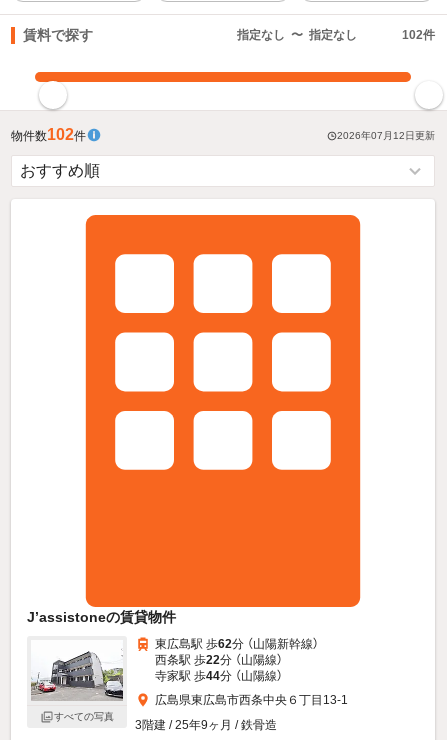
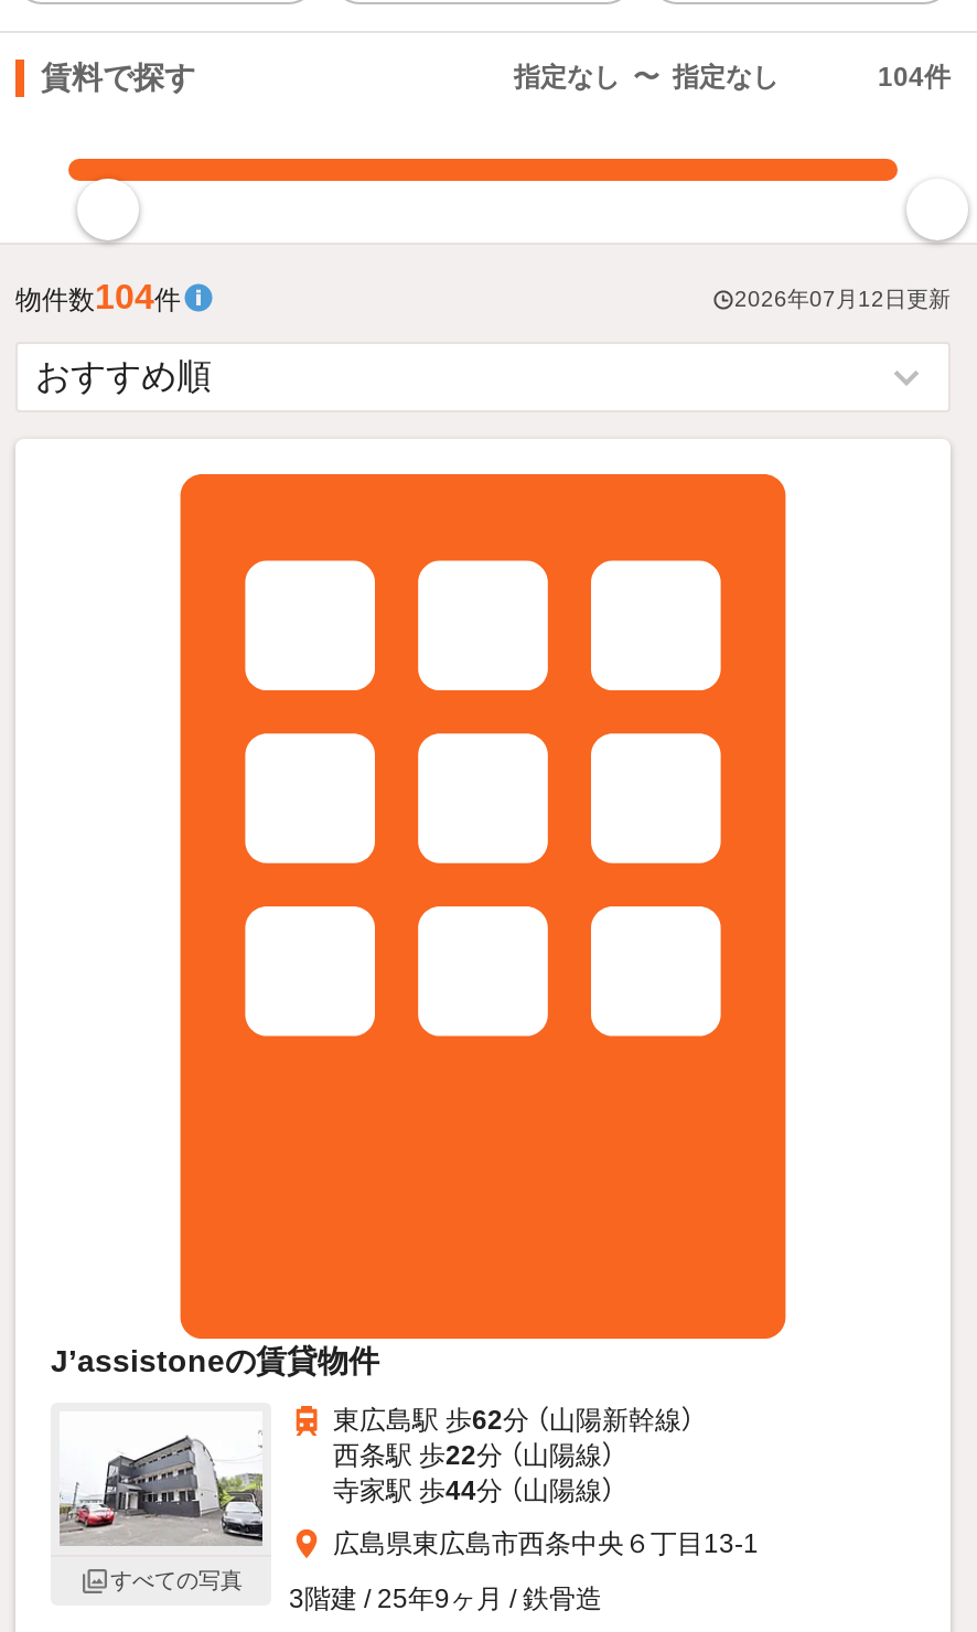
[402,28,435,42] 102件 -> [878,62,951,93] 104件
[11,126,86,143] 物件数102件 -> [15,278,181,315] 物件数104件

